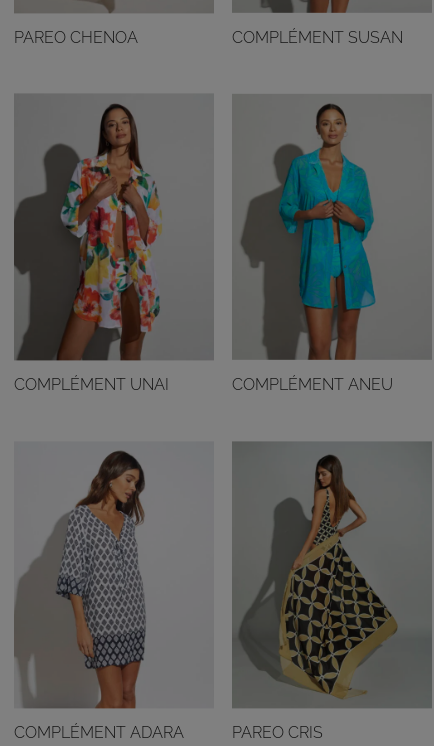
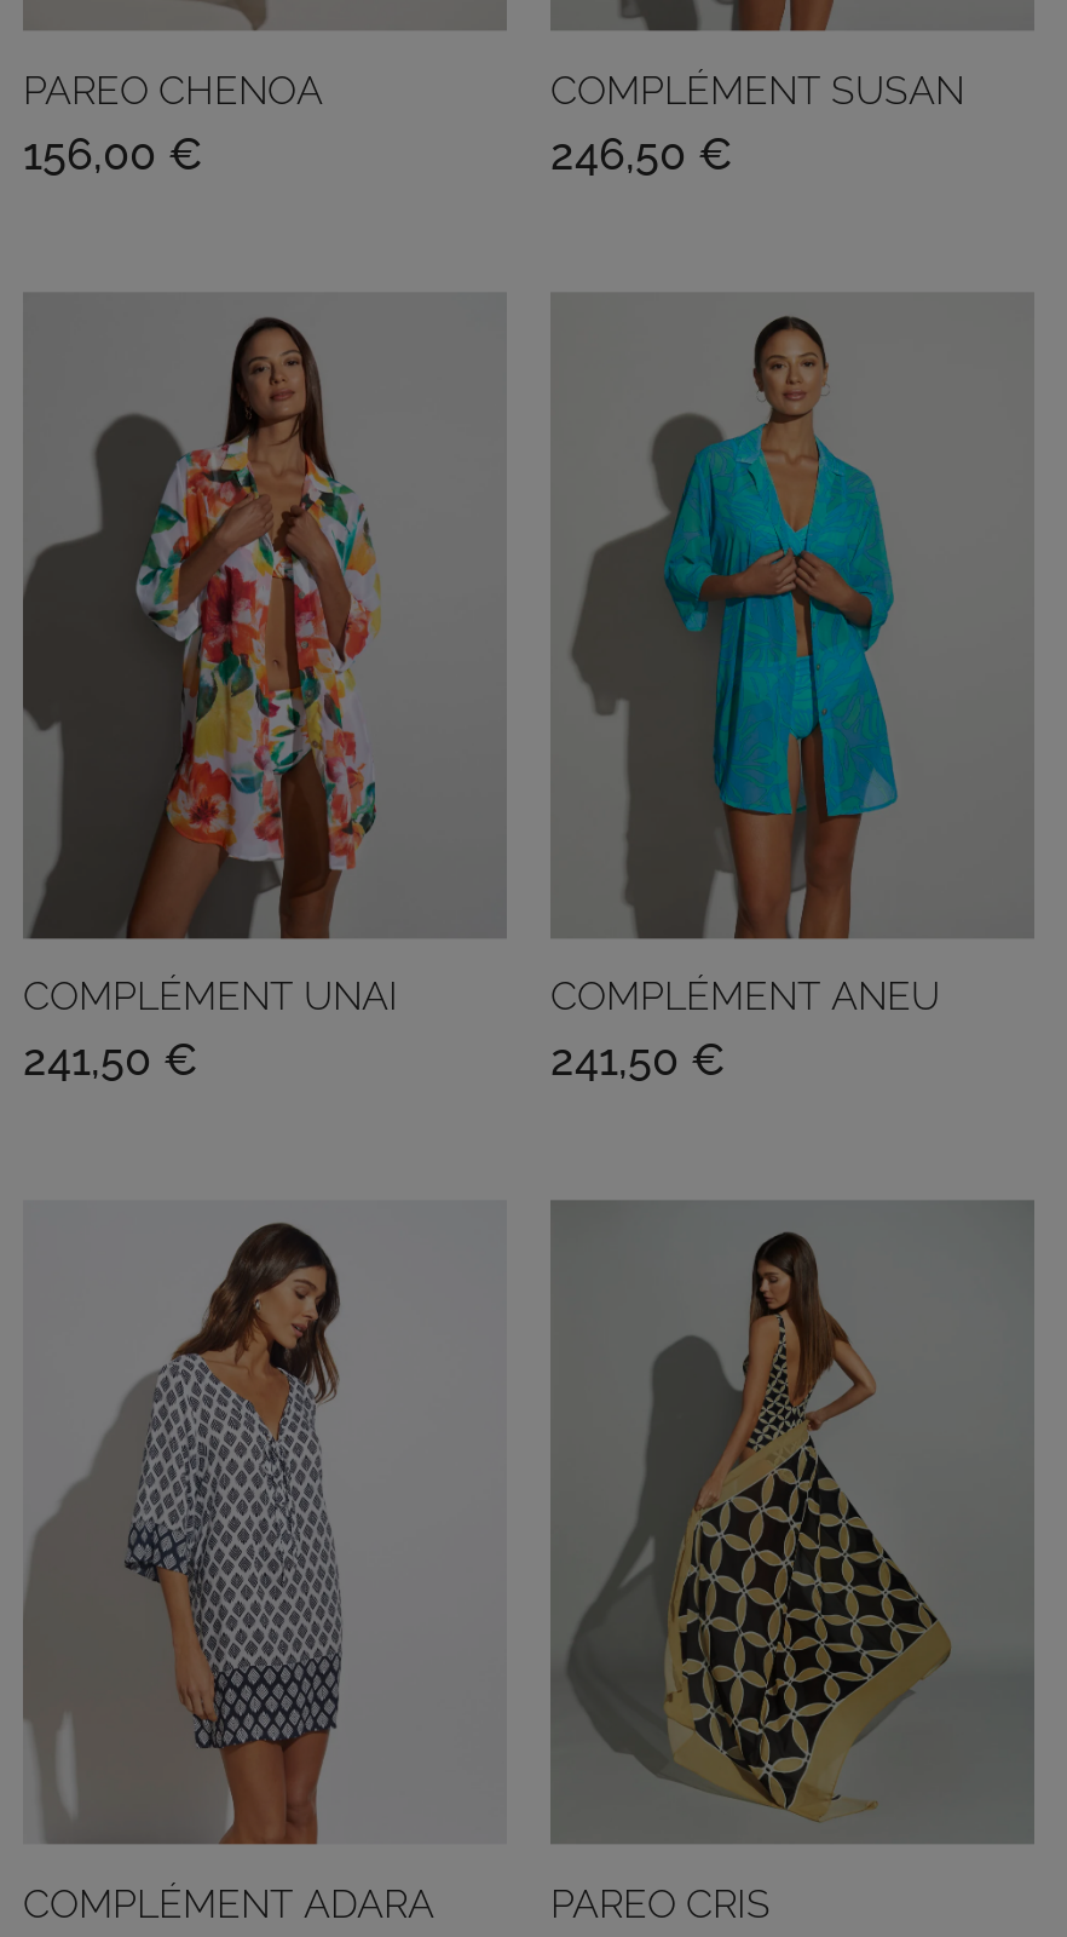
none -> [23,128,202,178] 156,00 €
none -> [550,128,732,178] 246,50 €
none -> [23,1035,197,1085] 241,50 €
none -> [550,1035,725,1085] 241,50 €

